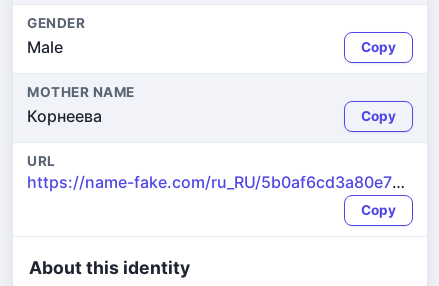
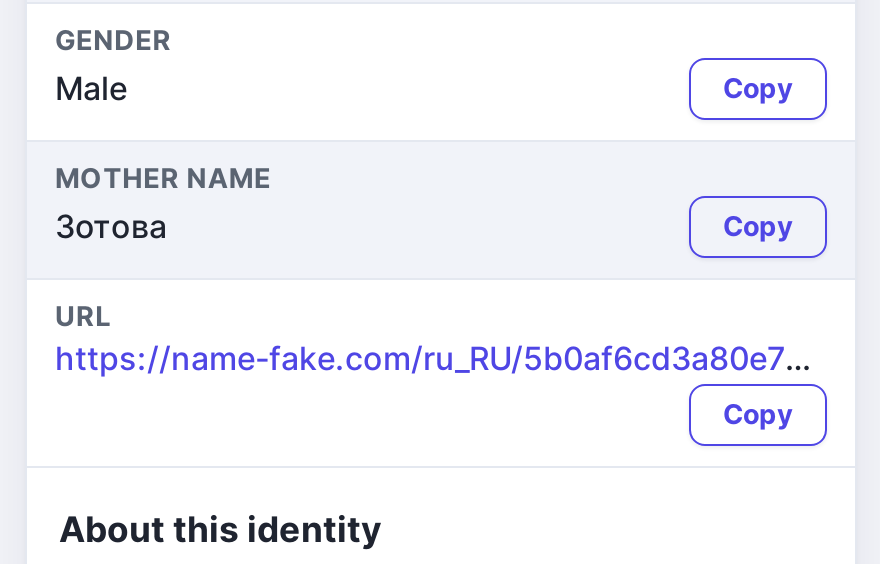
[27,106,102,126] Корнеева -> [55,206,167,246] Зотова

